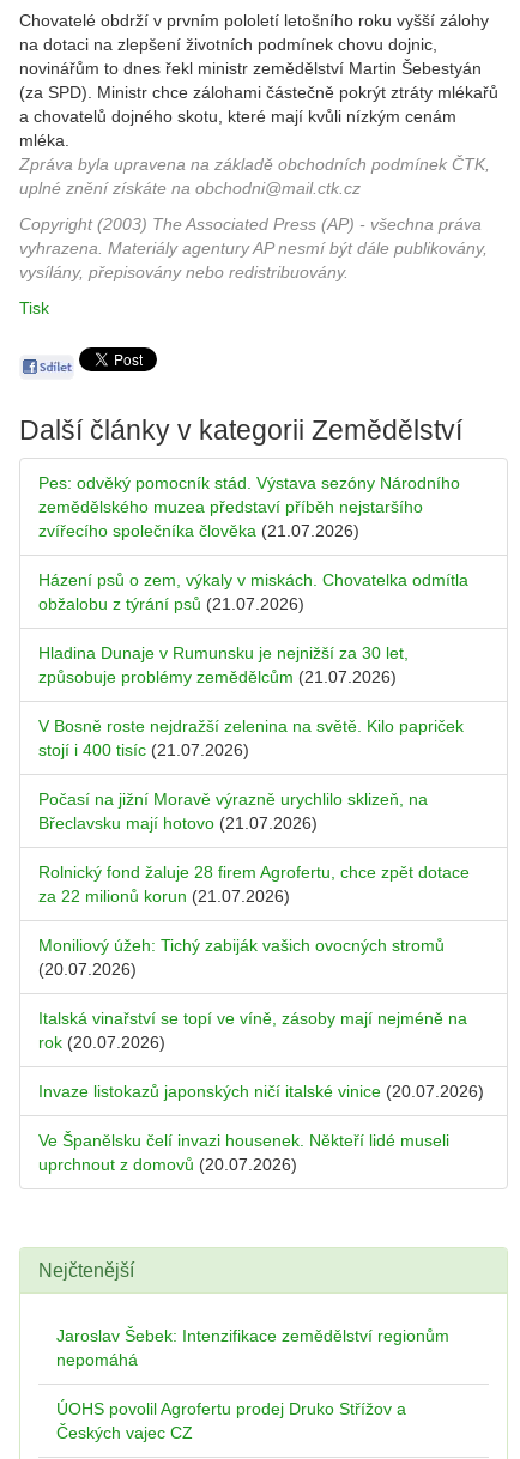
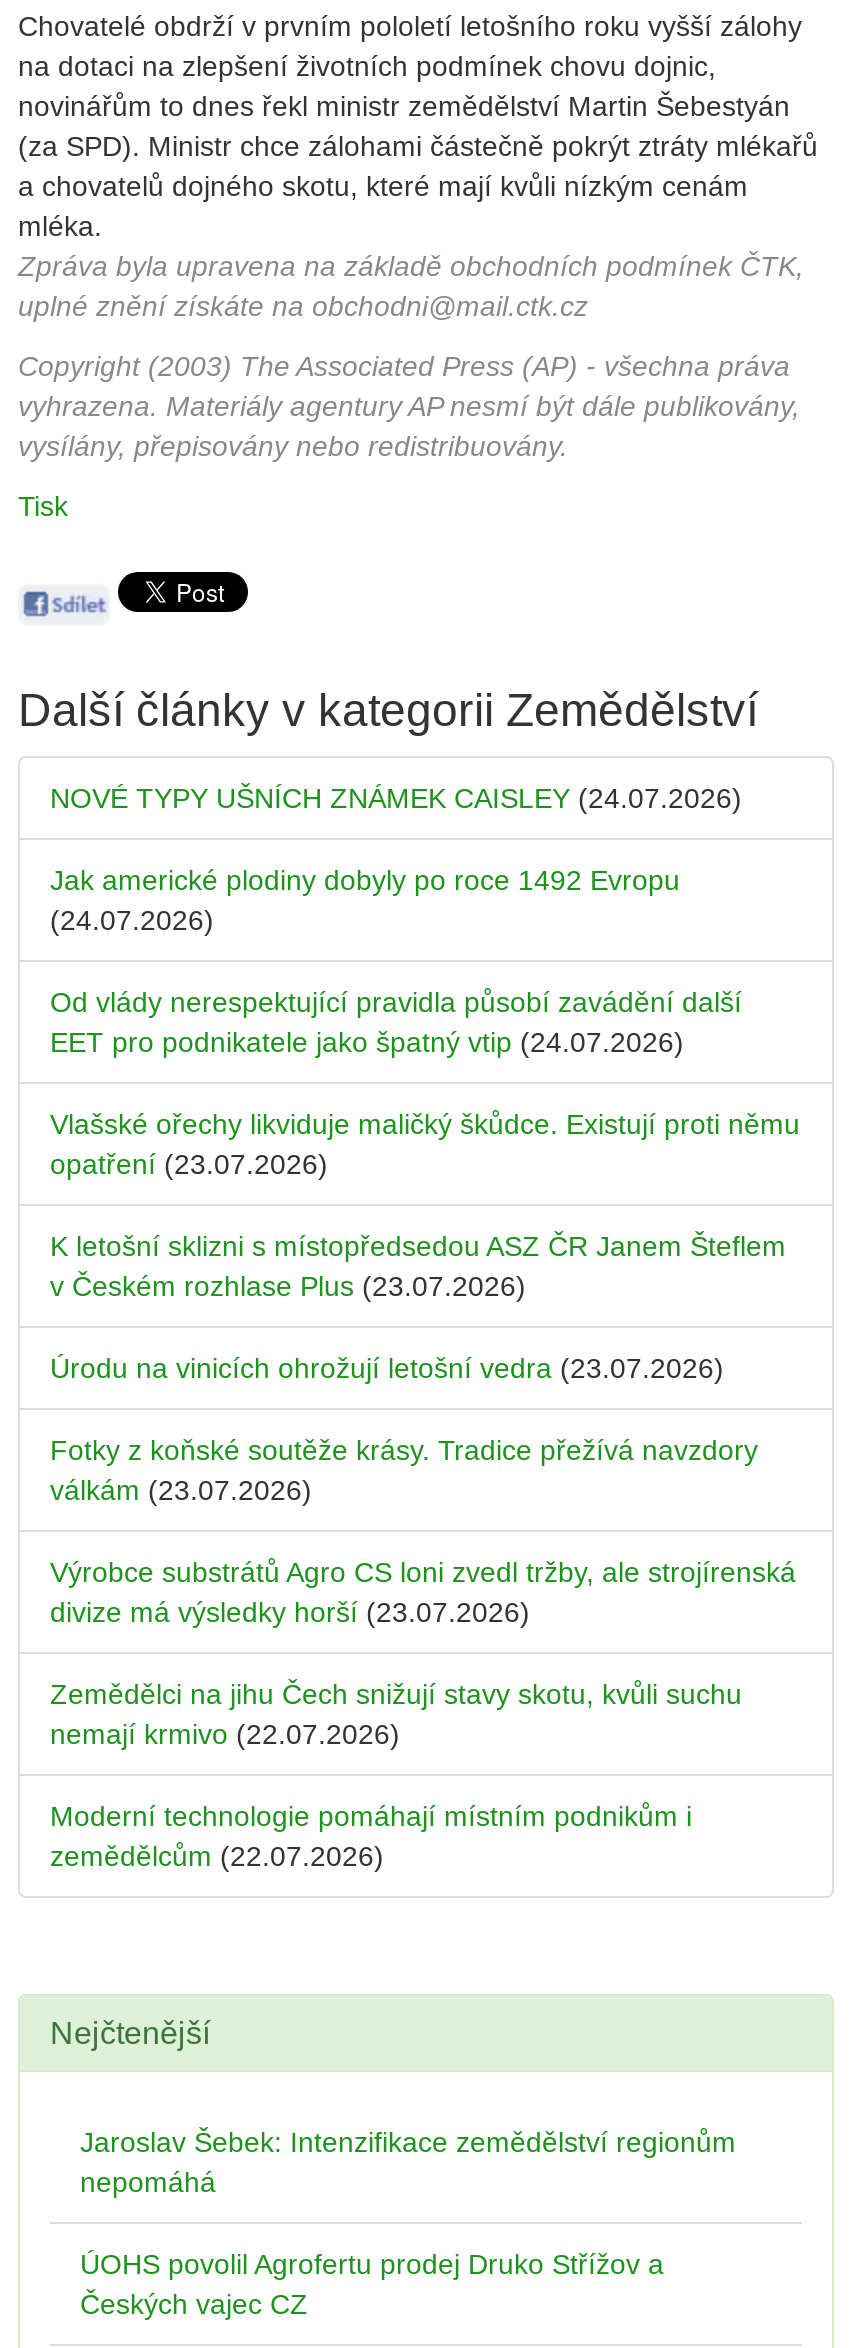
[38,474,460,541] Pes: odvěký pomocník stád. Výstava sezóny Národního | zemědělského muzea představí příběh nejstaršího | zvířecího společníka člověka (21.07.2026) -> [50,783,742,815] NOVÉ TYPY UŠNÍCH ZNÁMEK CAISLEY (24.07.2026)
[38,571,468,614] Házení psů o zem, výkaly v miskách. Chovatelka odmítla | obžalobu z týrání psů (21.07.2026) -> [50,865,680,937] Jak americké plodiny dobyly po roce 1492 Evropu | (24.07.2026)
[38,644,409,687] Hladina Dunaje v Rumunsku je nejnižší za 30 let, | způsobuje problémy zemědělcům (21.07.2026) -> [50,987,742,1059] Od vlády nerespektující pravidla působí zavádění další | EET pro podnikatele jako špatný vtip (24.07.2026)
[38,717,464,760] V Bosně roste nejdražší zelenina na světě. Kilo papriček | stojí i 400 tisíc (21.07.2026) -> [50,1109,800,1181] Vlašské ořechy likviduje maličký škůdce. Existují proti němu | opatření (23.07.2026)
[38,790,428,833] Počasí na jižní Moravě výrazně urychlilo sklizeň, na | Břeclavsku mají hotovo (21.07.2026) -> [50,1231,786,1303] K letošní sklizni s místopředsedou ASZ ČR Janem Šteflem | v Českém rozhlase Plus (23.07.2026)
[38,863,470,906] Rolnický fond žaluje 28 firem Agrofertu, chce zpět dotace | za 22 milionů korun (21.07.2026) -> [50,1353,724,1385] Úrodu na vinicích ohrožují letošní vedra (23.07.2026)
[38,936,445,979] Moniliový úžeh: Tichý zabiják vašich ovocných stromů | (20.07.2026) -> [50,1435,758,1507] Fotky z koňské soutěže krásy. Tradice přežívá navzdory | válkám (23.07.2026)
[38,1009,467,1052] Italská vinařství se topí ve víně, zásoby mají nejméně na | rok (20.07.2026) -> [50,1557,796,1629] Výrobce substrátů Agro CS loni zvedl tržby, ale strojírenská | divize má výsledky horší (23.07.2026)
[38,1082,484,1101] Invaze listokazů japonských ničí italské vinice (20.07.2026) -> [50,1679,742,1751] Zemědělci na jihu Čech snižují stavy skotu, kvůli suchu | nemají krmivo (22.07.2026)
[38,1131,449,1174] Ve Španělsku čelí invazi housenek. Někteří lidé museli | uprchnout z domovů (20.07.2026) -> [50,1801,692,1873] Moderní technologie pomáhají místním podnikům i | zemědělcům (22.07.2026)

